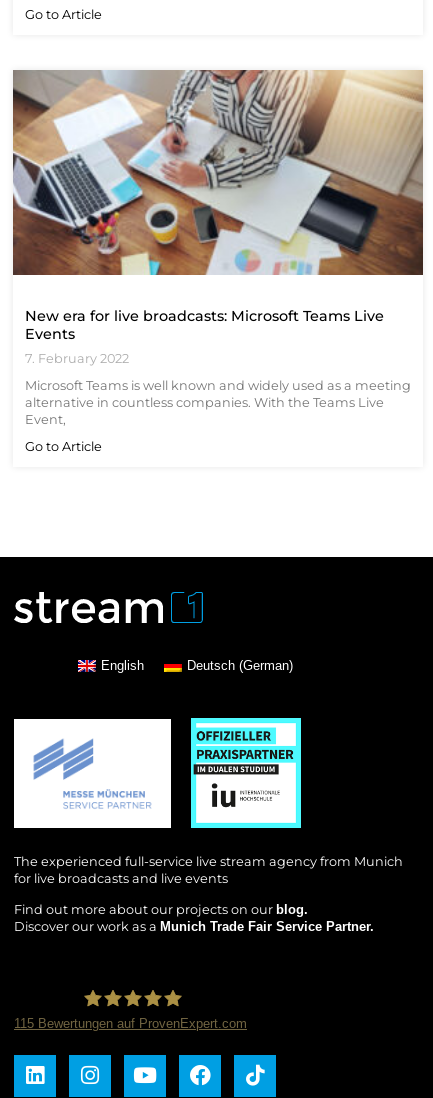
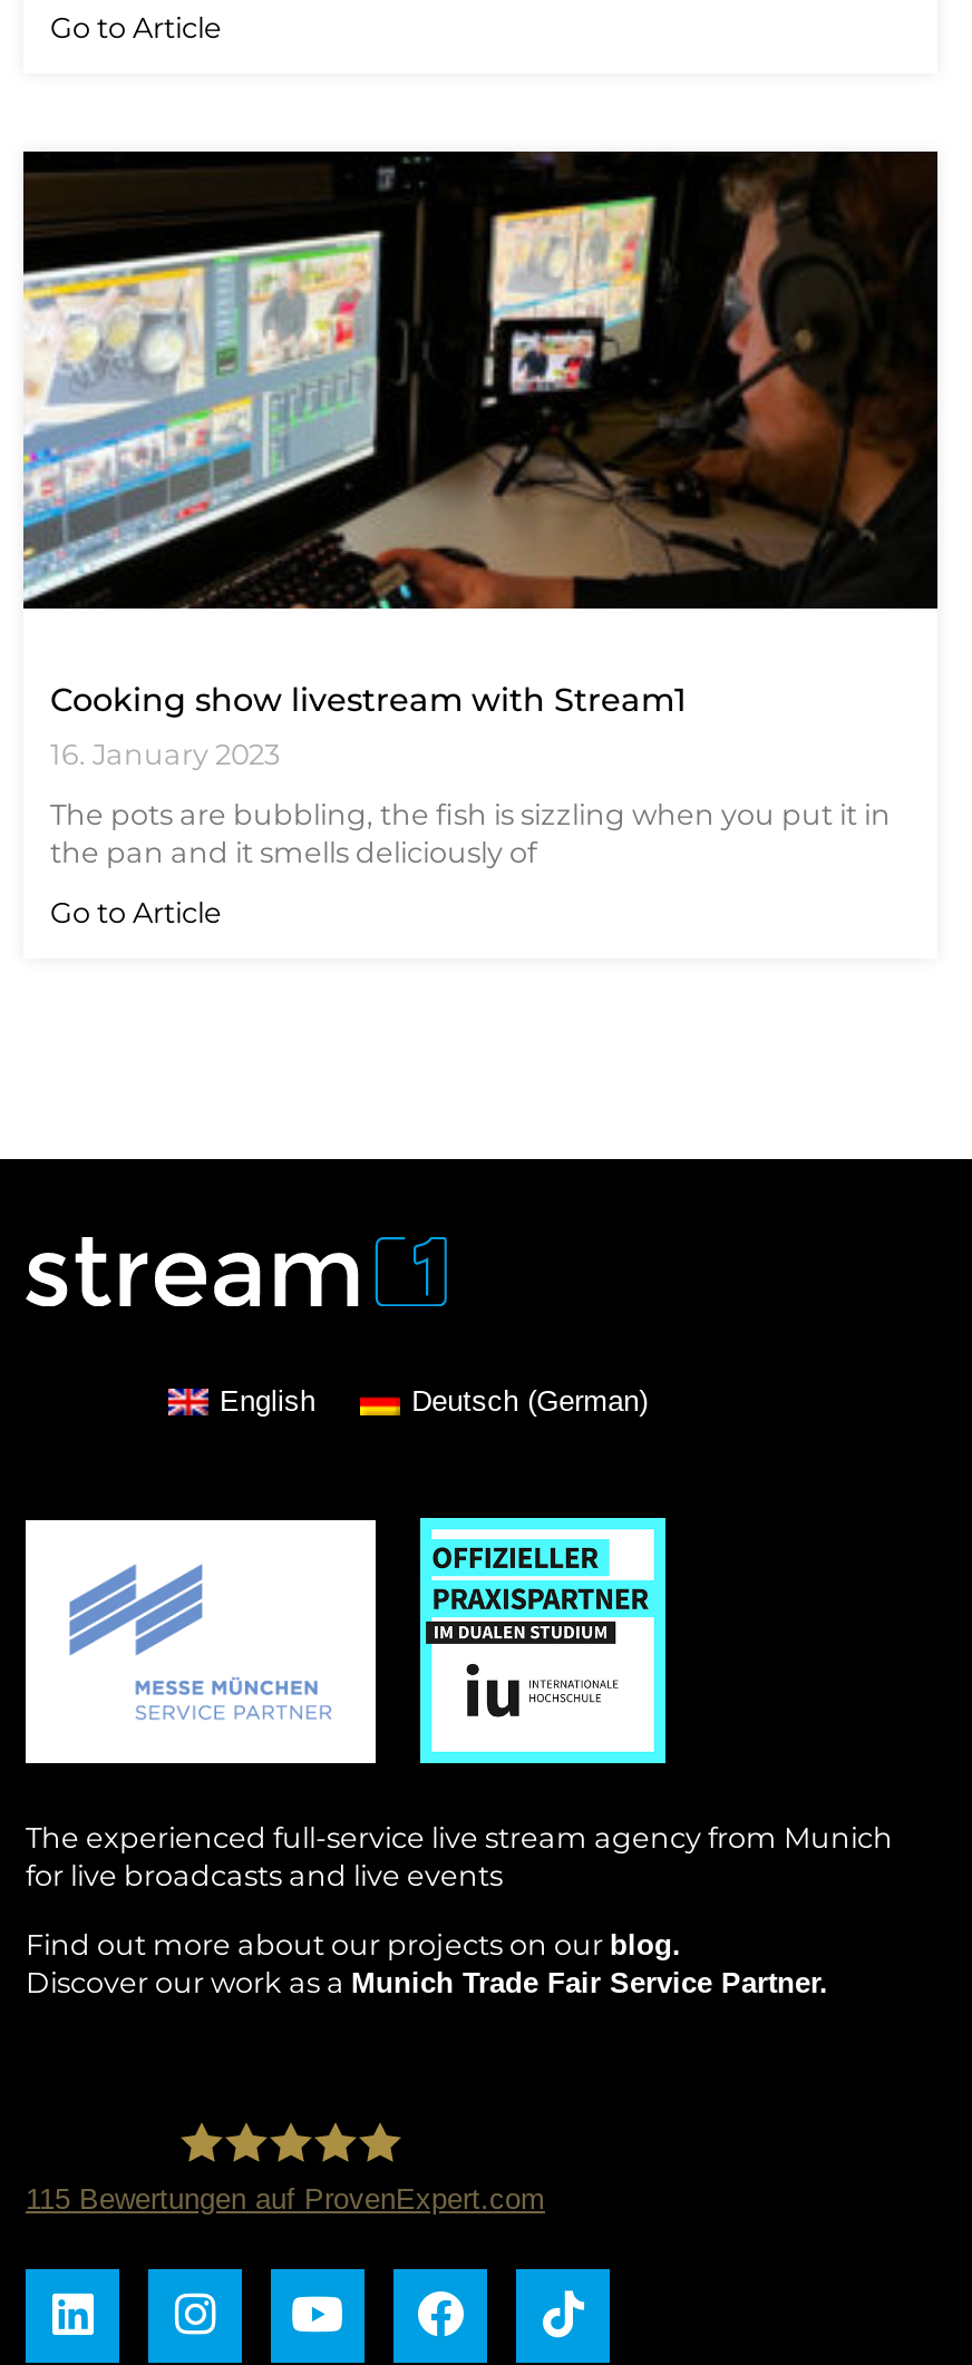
[12,69,424,366] [image] | New era for live broadcasts: Microsoft Teams Live | Events | 7. February 2022 -> [21,149,940,772] [image] | Cooking show livestream with Stream1 | 16. January 2023
[25,378,411,427] Microsoft Teams is well known and widely used as a meeting | alternative in countless companies. With the Teams Live | Event, -> [50,799,891,870] The pots are bubbling, the fish is sizzling when you put it in | the pan and it smells deliciously of

